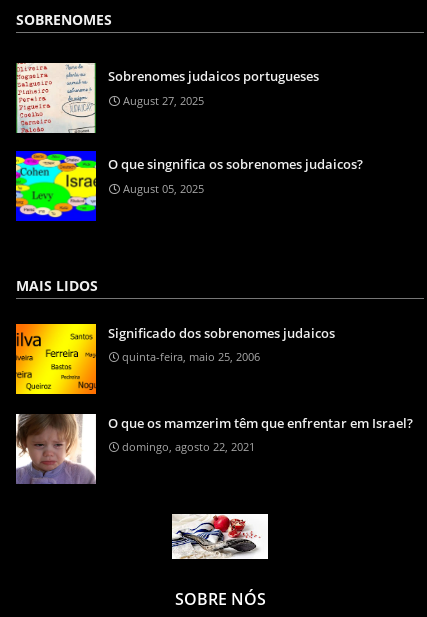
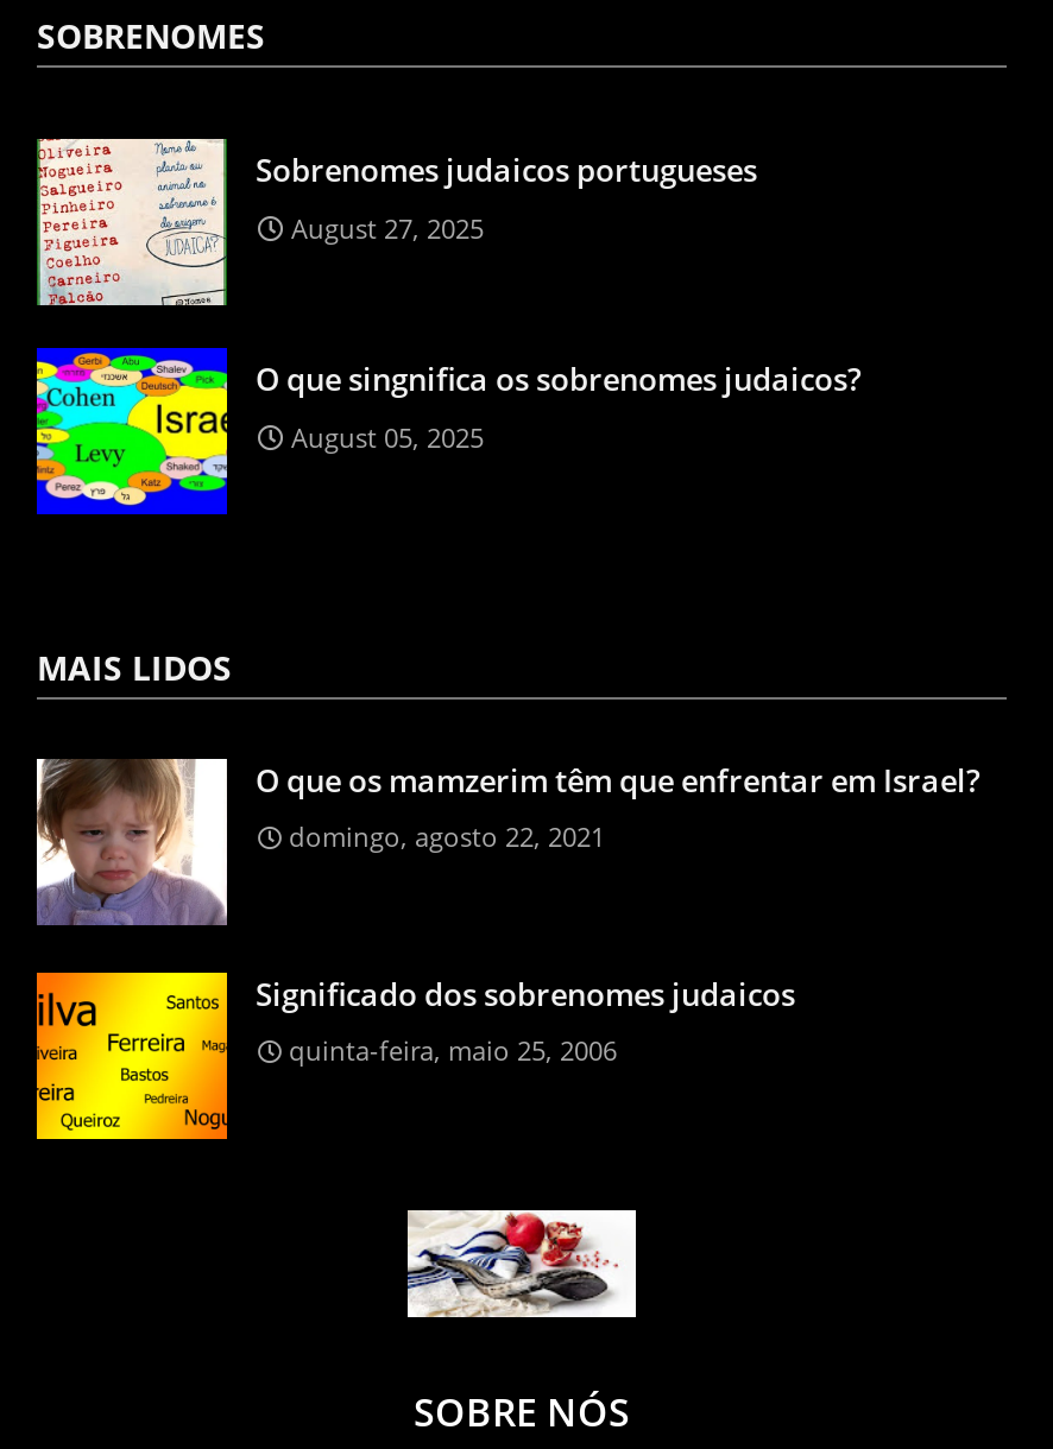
moved [15,323,335,395] -> [34,970,795,1141]: [image] | Significado dos sobrenomes judaicos | quinta-feira, maio 25, 2006
moved [15,413,413,485] -> [34,757,981,928]: [image] | O que os mamzerim têm que enfrentar em Israel? | domingo, agosto 22, 2021

